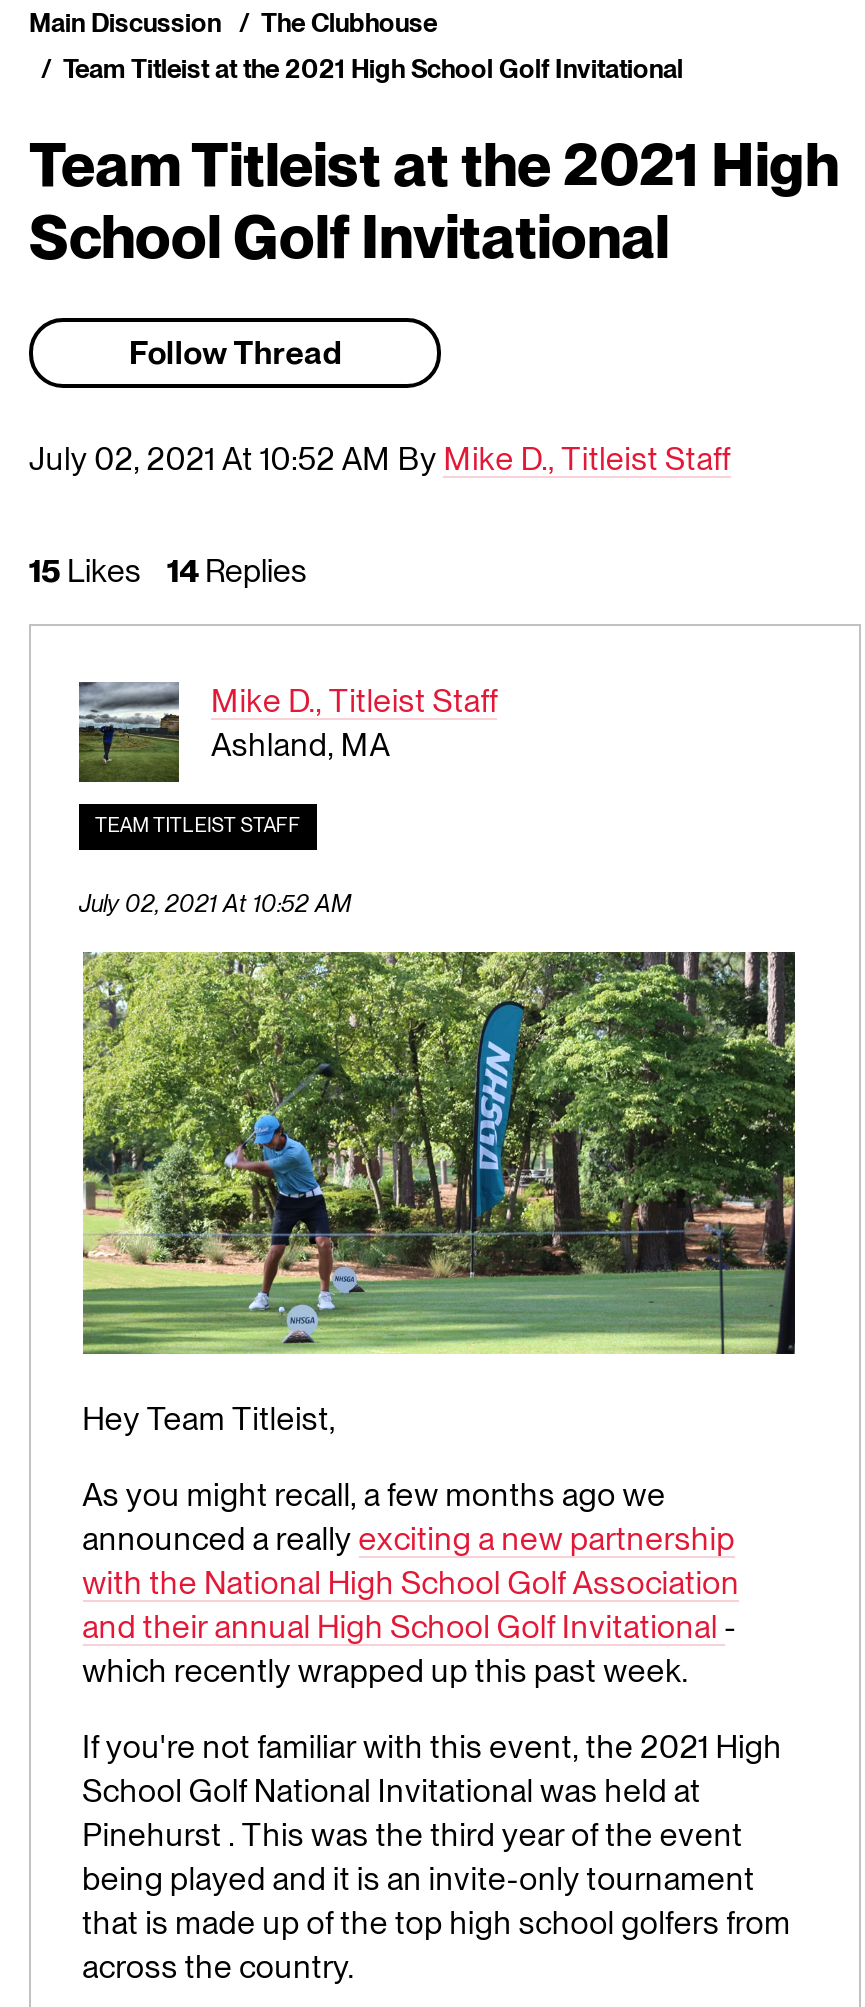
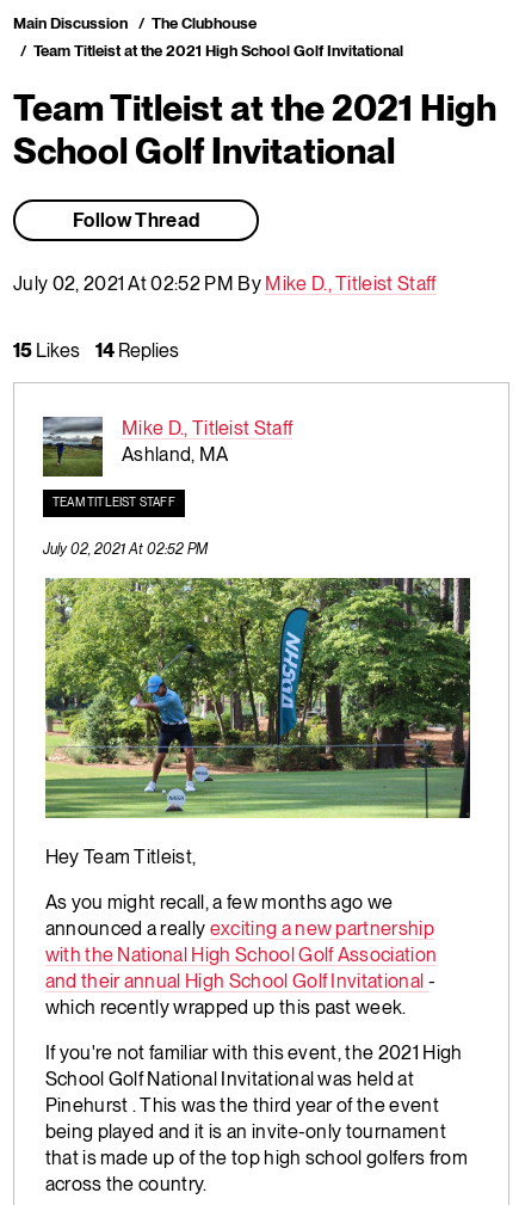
[29,449,730,477] July 02, 2021 At 10:52 AM By Mike D., Titleist Staff -> [13,278,436,294] July 02, 2021 At 02:52 PM By Mike D., Titleist Staff
[79,895,351,917] July 02, 2021 At 10:52 AM -> [43,544,208,557] July 02, 2021 At 02:52 PM

